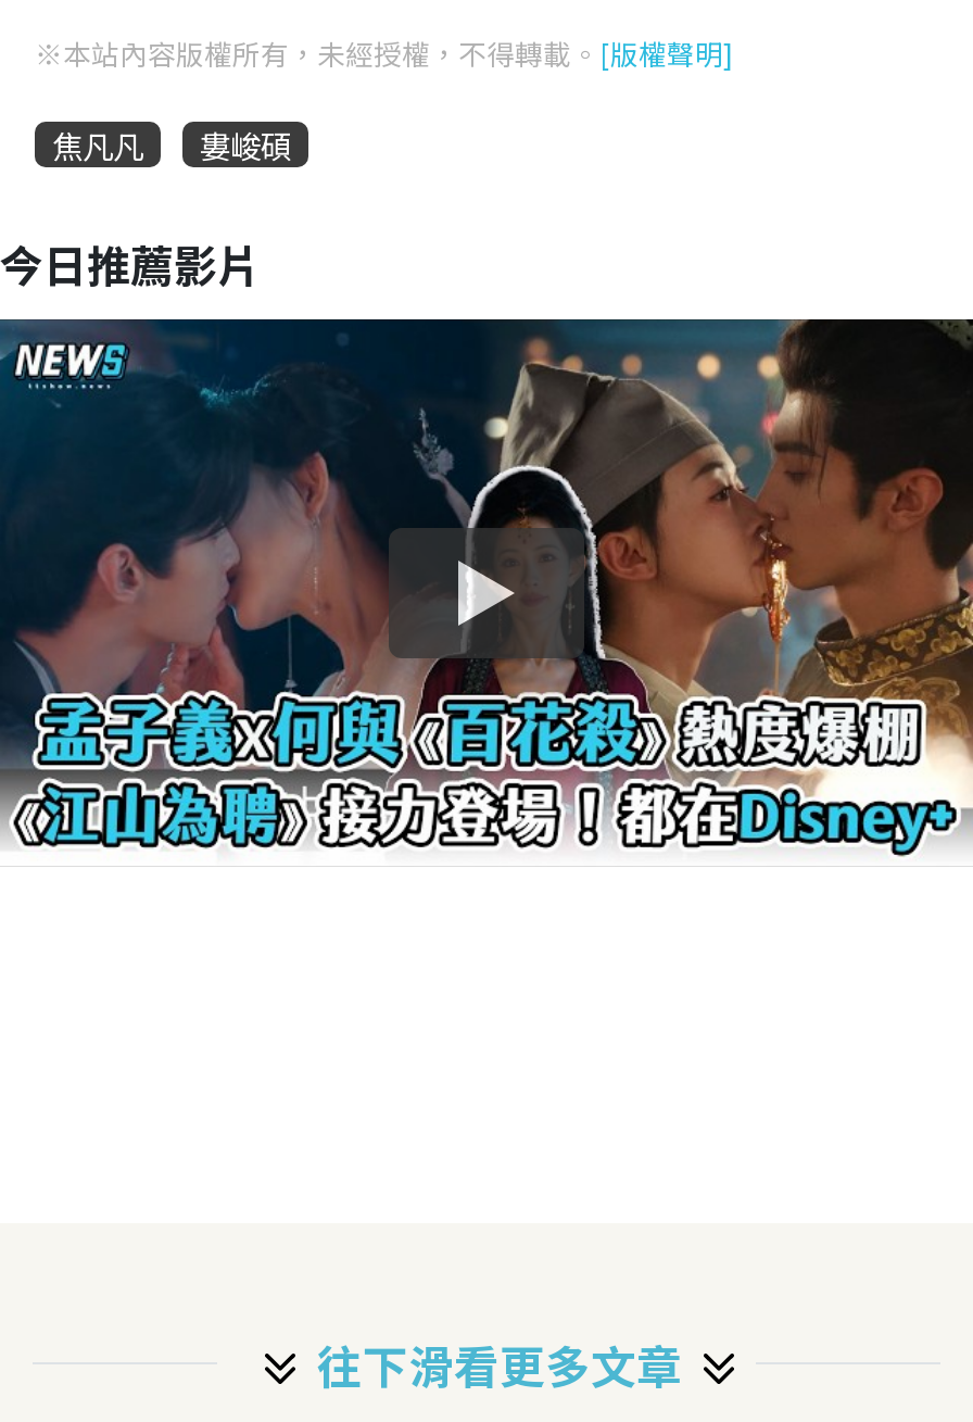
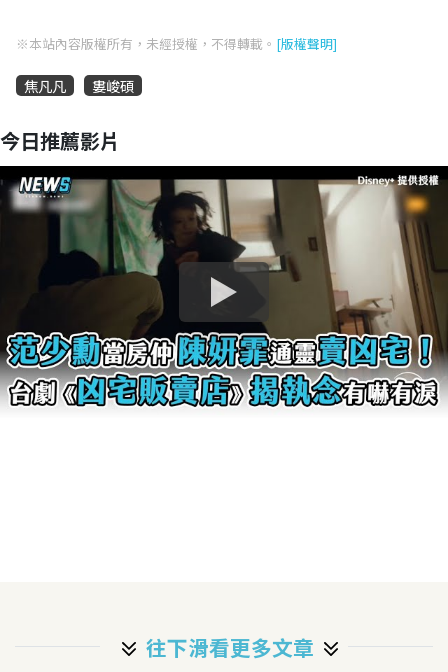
[7,317,966,858] [image] -> [3,165,445,413] [image]

